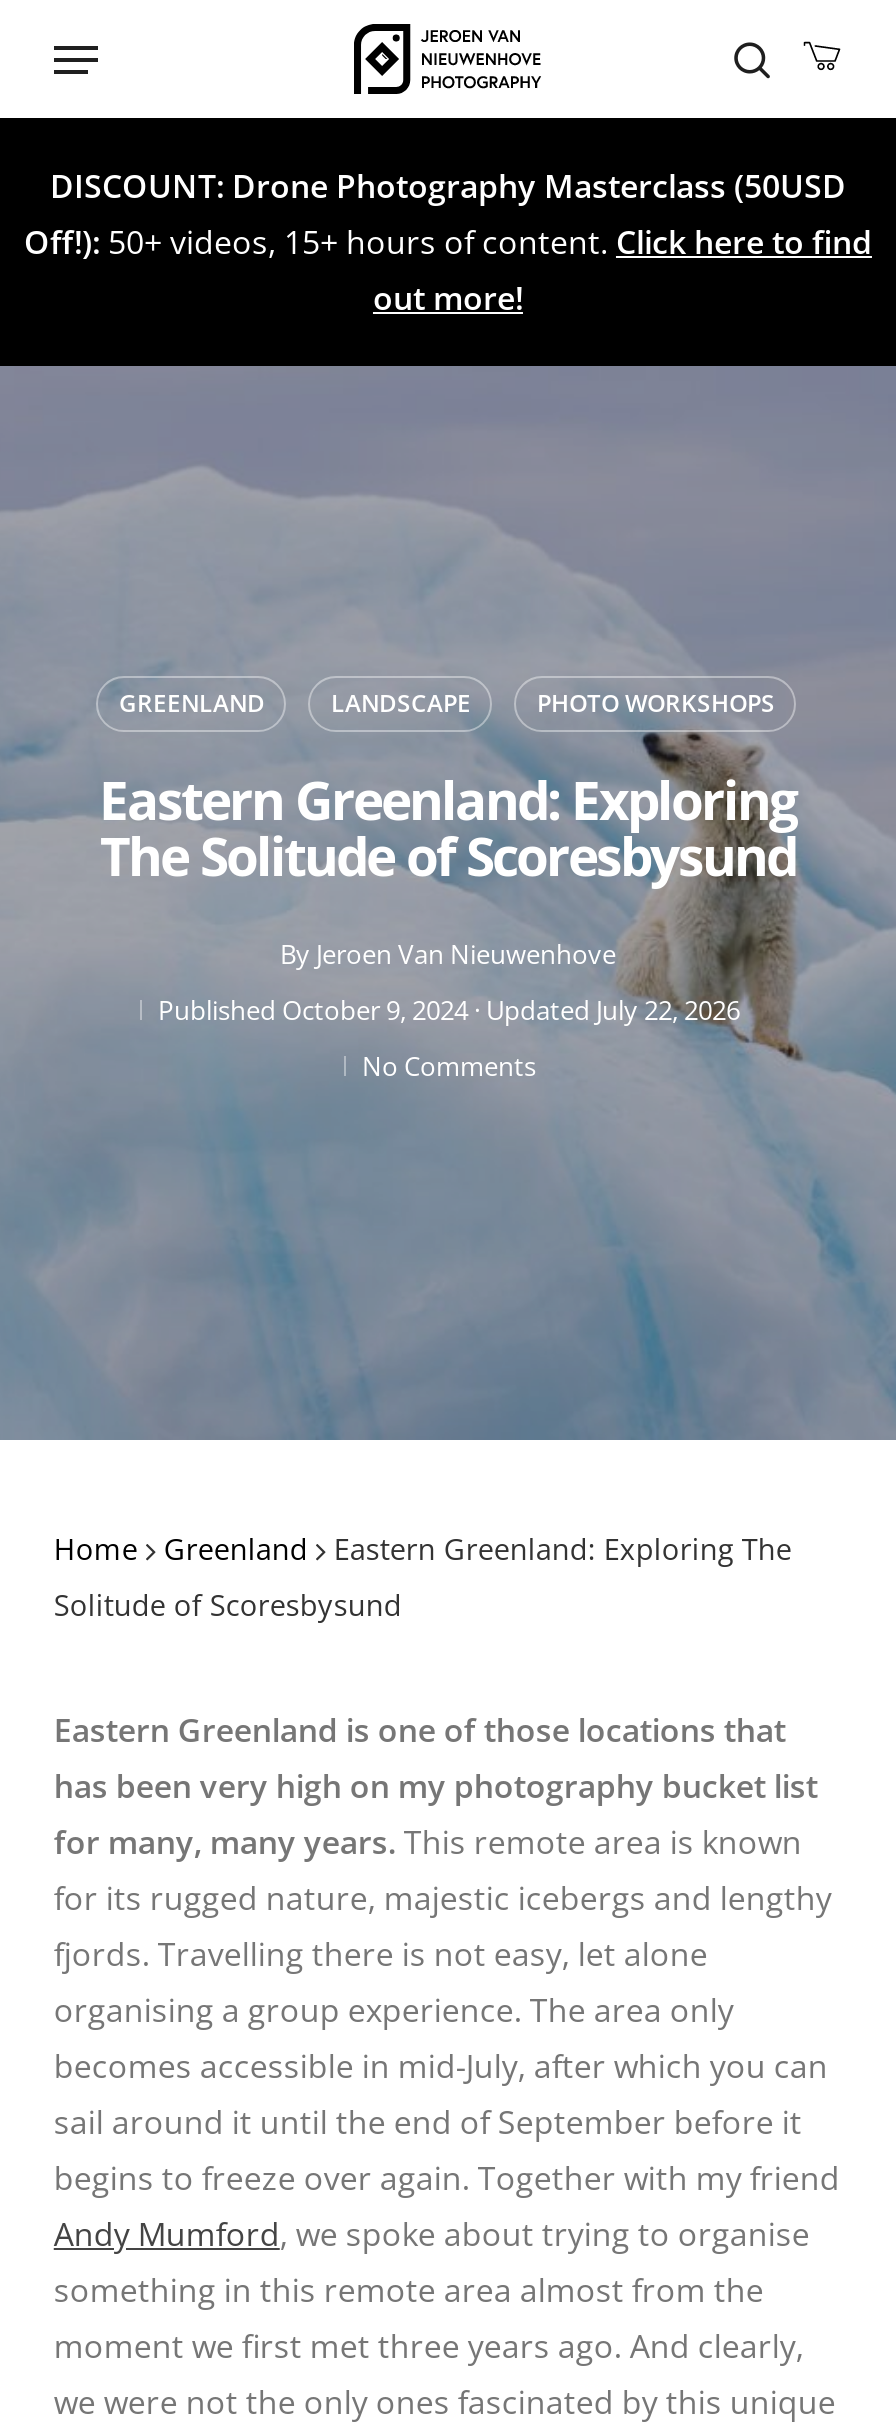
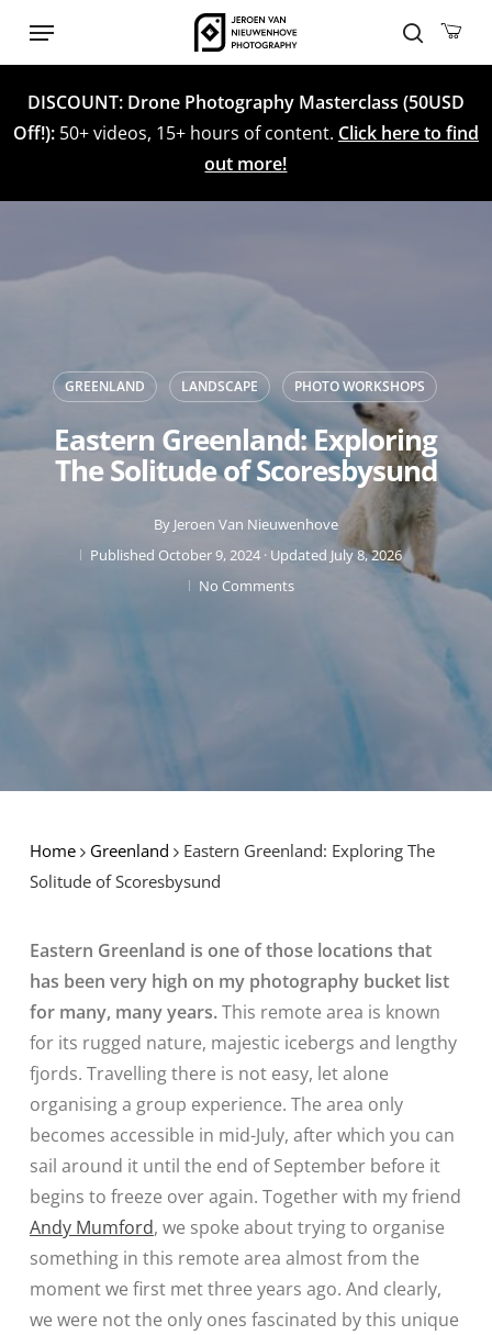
[158,992,740,1028] Published October 9, 2024 · Updated July 22, 2026 -> [91,545,402,565] Published October 9, 2024 · Updated July 8, 2026

